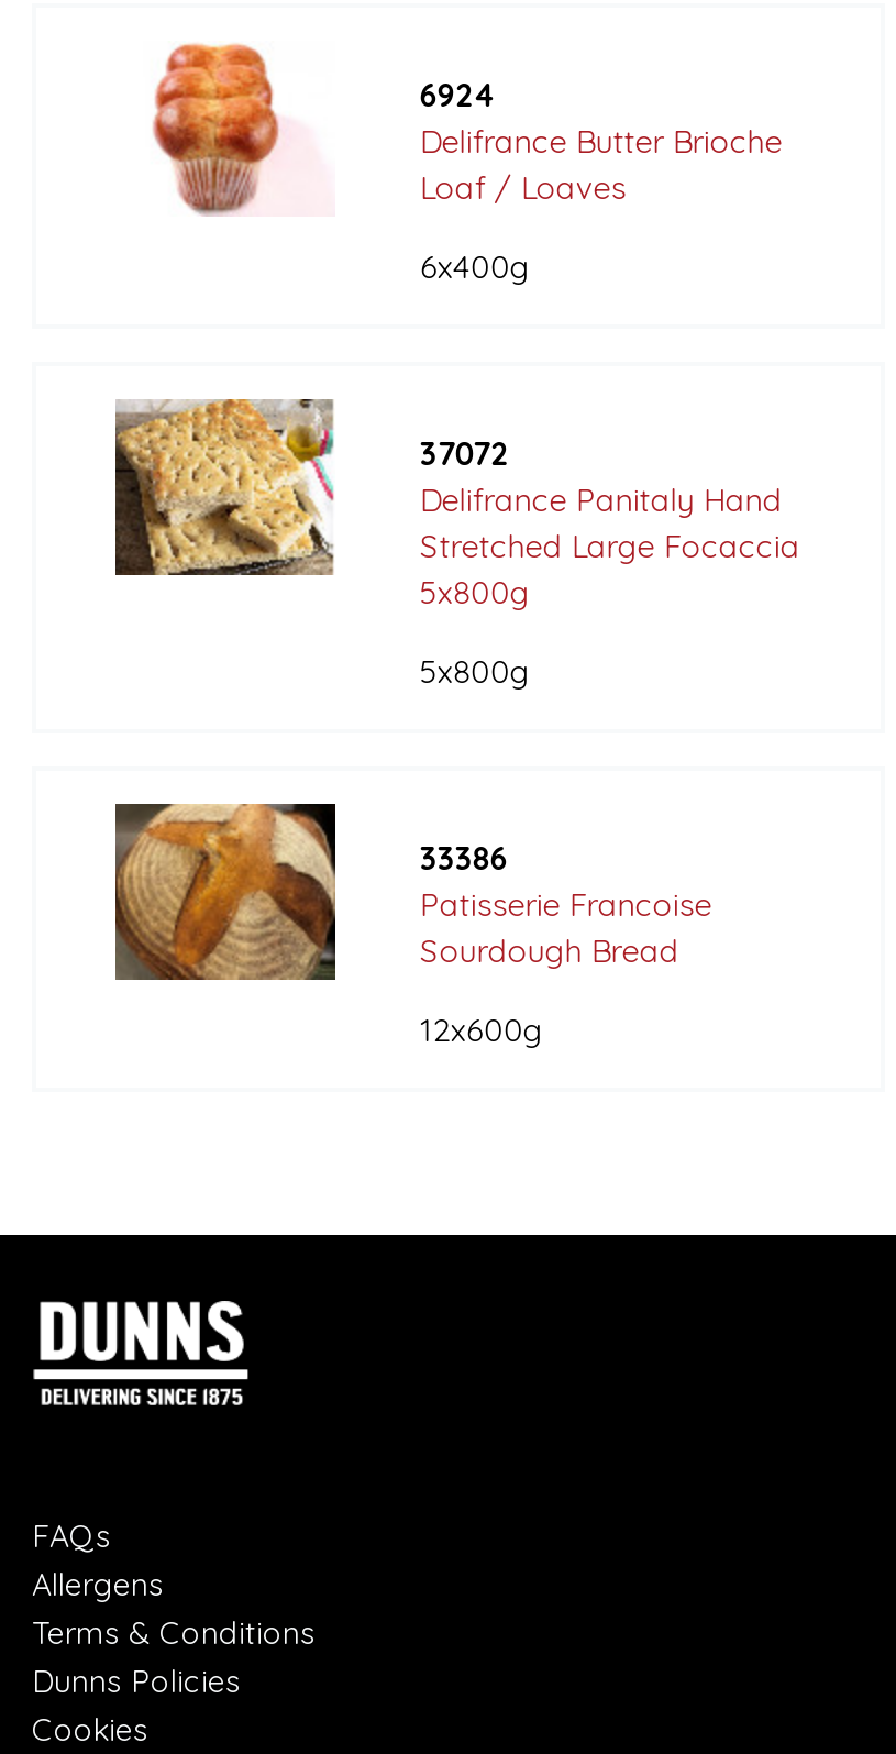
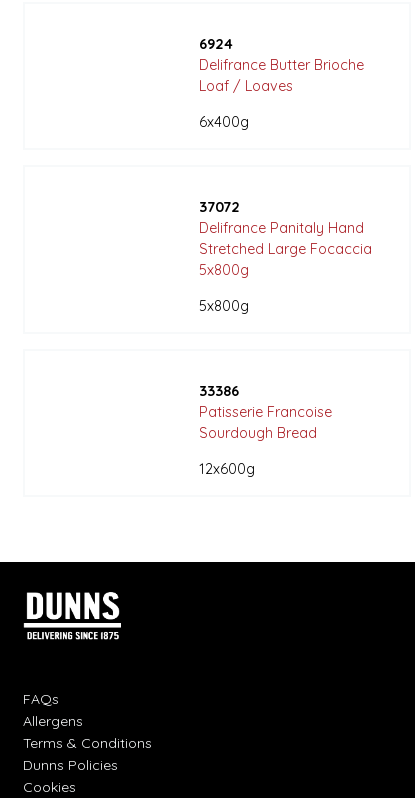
[151,43,283,217] [image] -> none
[113,397,335,577] [image] -> none
[113,802,338,982] [image] -> none

